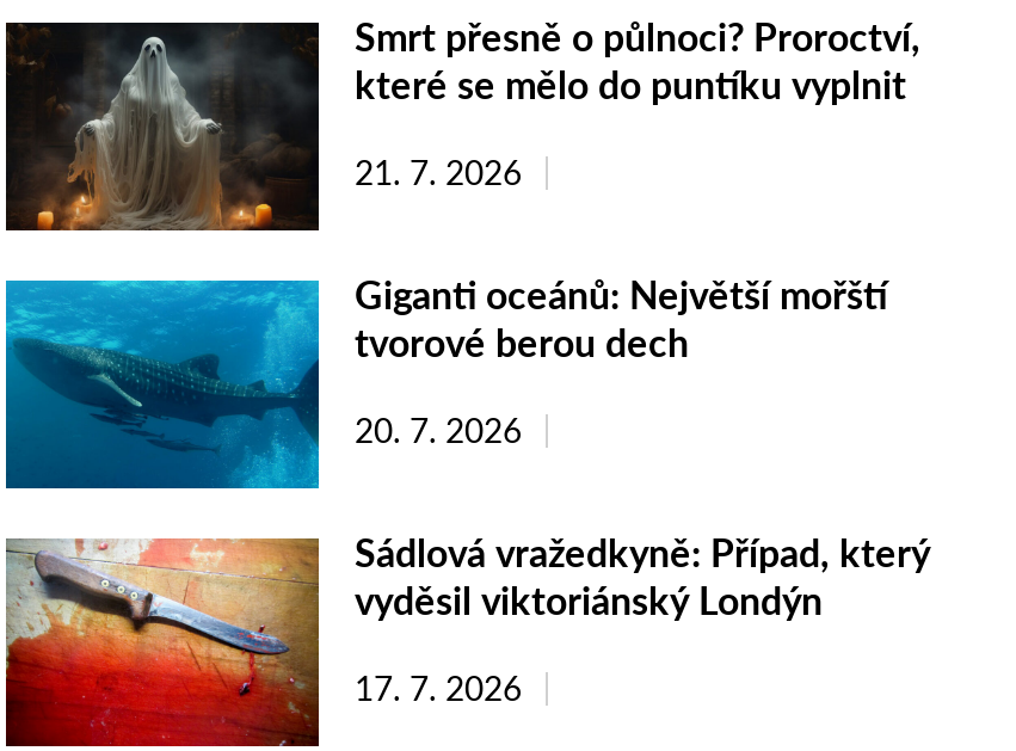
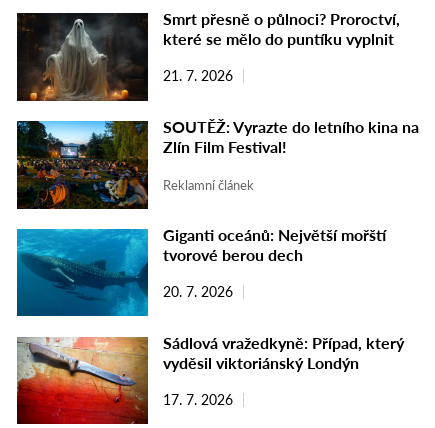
none -> [16,117,419,210] [image] | SOUTĚŽ: Vyrazte do letního kina na | Zlín Film Festival! | Reklamní článek

